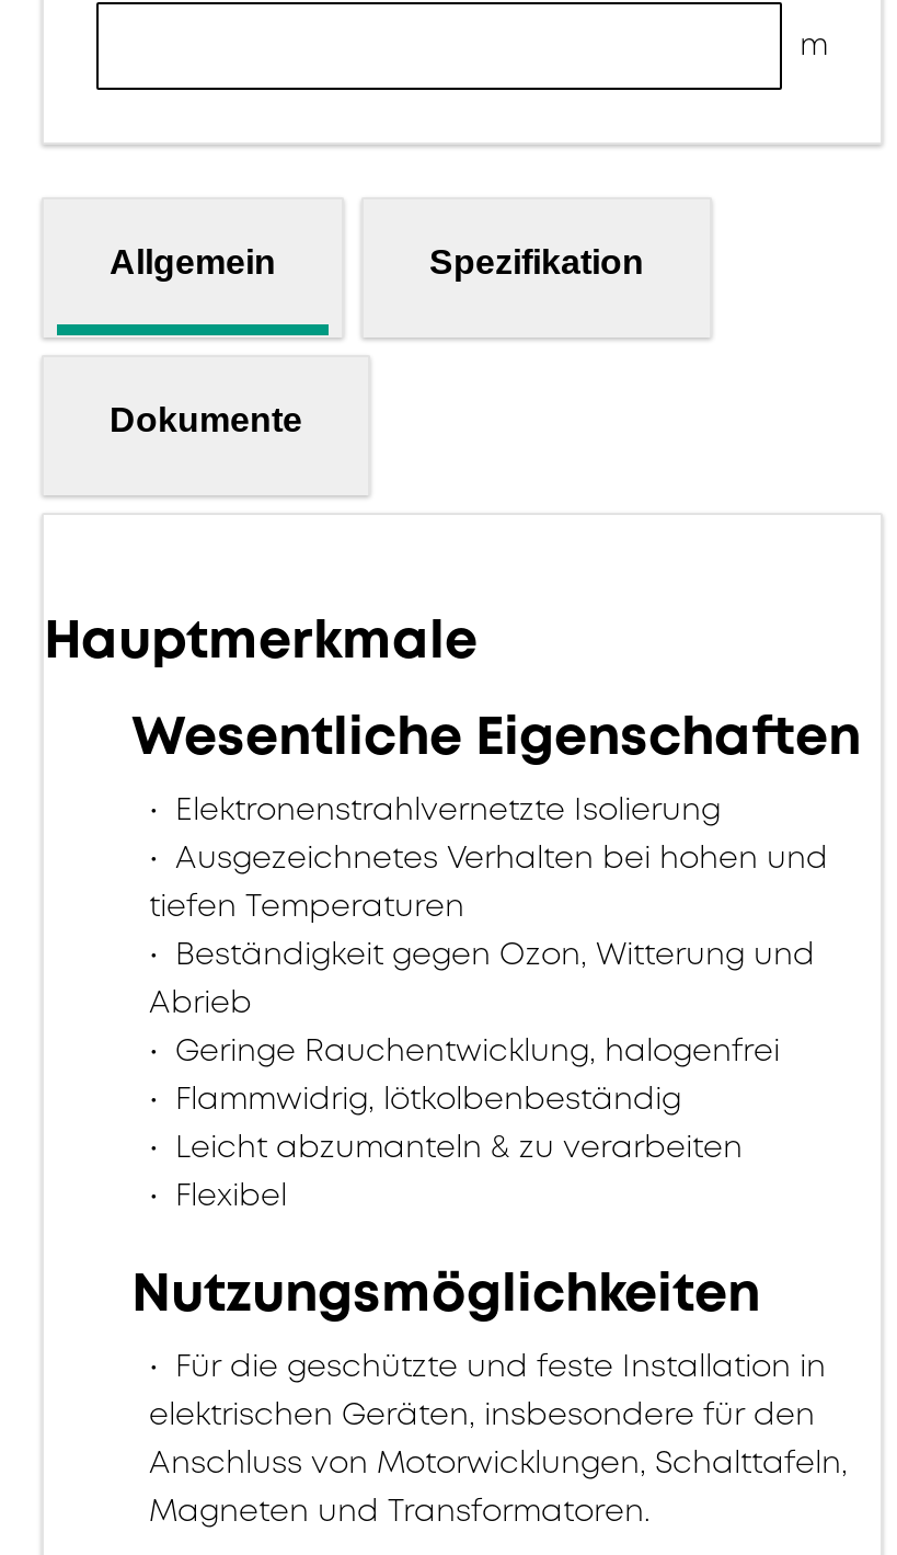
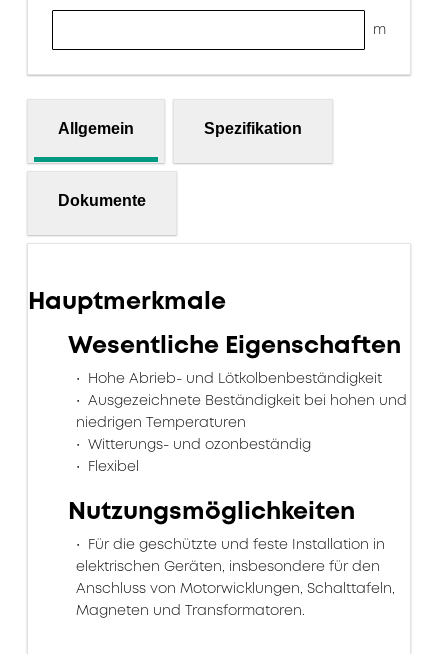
[149,788,828,1168] Elektronenstrahlvernetzte Isolierung | Ausgezeichnetes Verhalten bei hohen und | tiefen Temperaturen | Beständigkeit gegen Ozon, Witterung und | Abrieb | Geringe Rauchentwicklung, halogenfrei | Flammwidrig, lötkolbenbeständig | Leicht abzumanteln & zu verarbeiten -> [76,369,407,454] Hohe Abrieb- und Lötkolbenbeständigkeit | Ausgezeichnete Beständigkeit bei hohen und | niedrigen Temperaturen | Witterungs- und ozonbeständig

